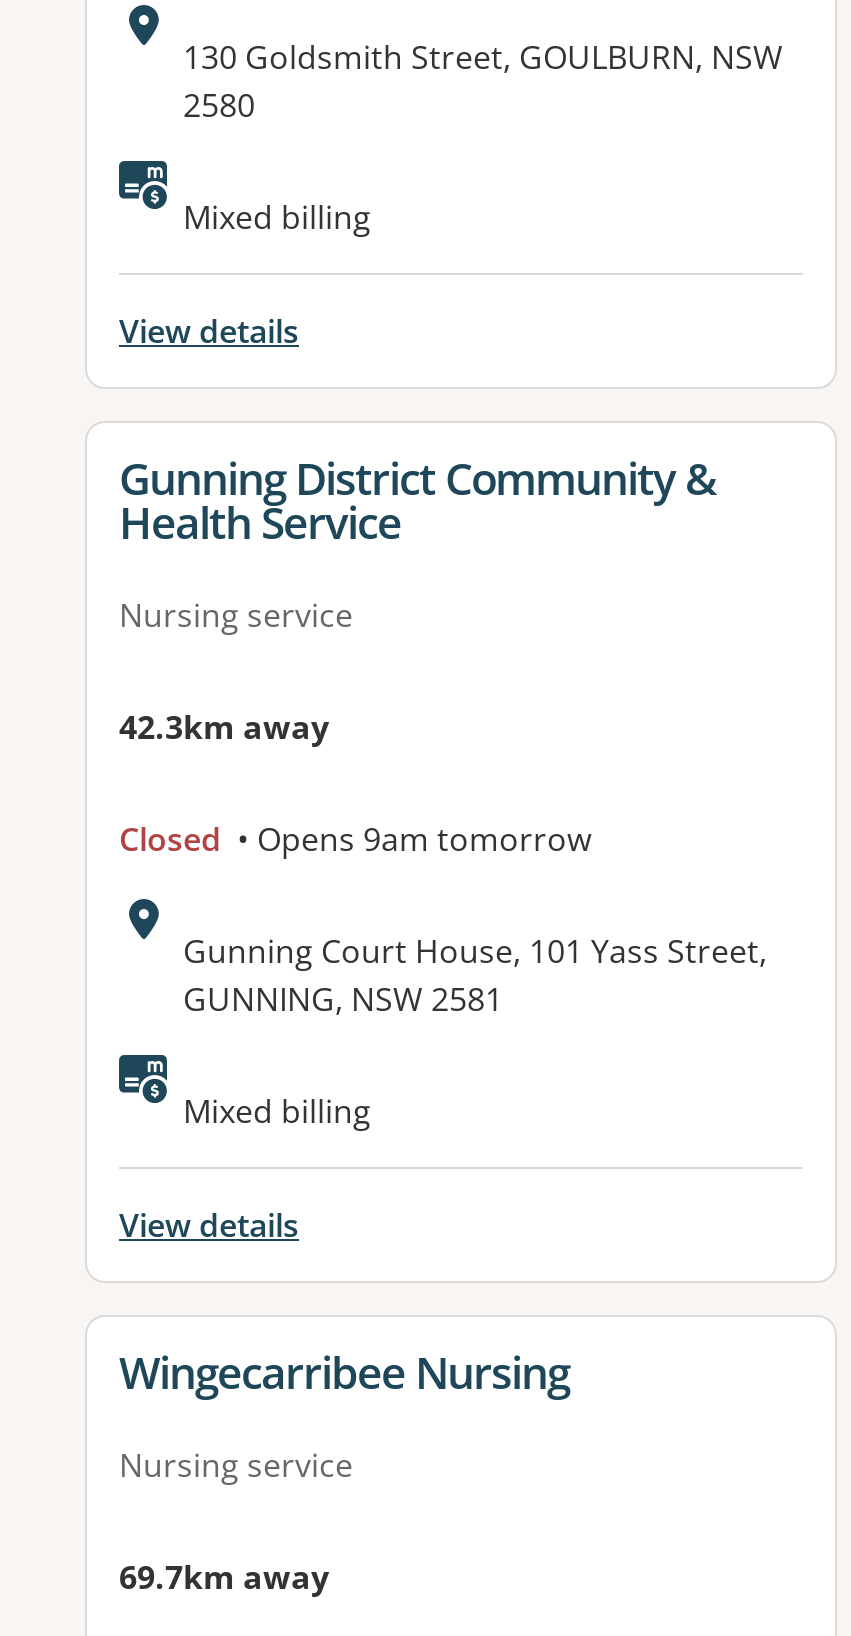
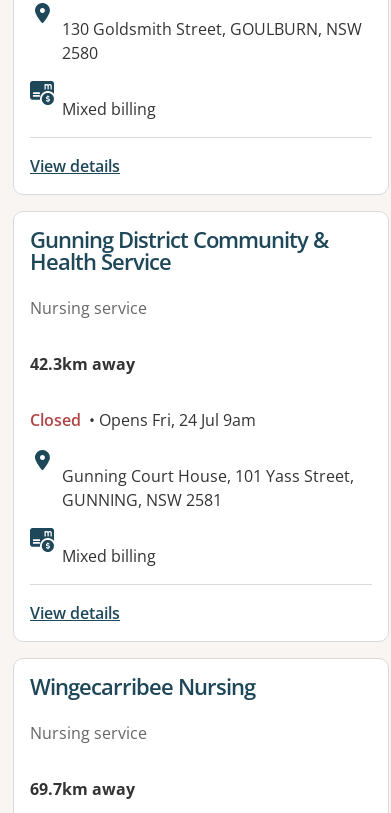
[119,818,591,862] Closed • Opens 9am tomorrow -> [30,409,256,431] Closed • Opens Fri, 24 Jul 9am

